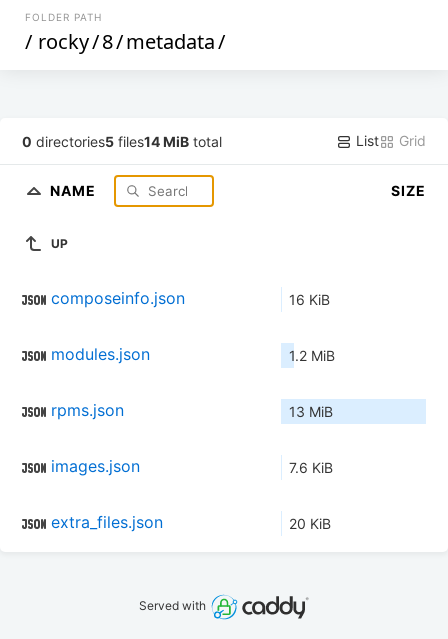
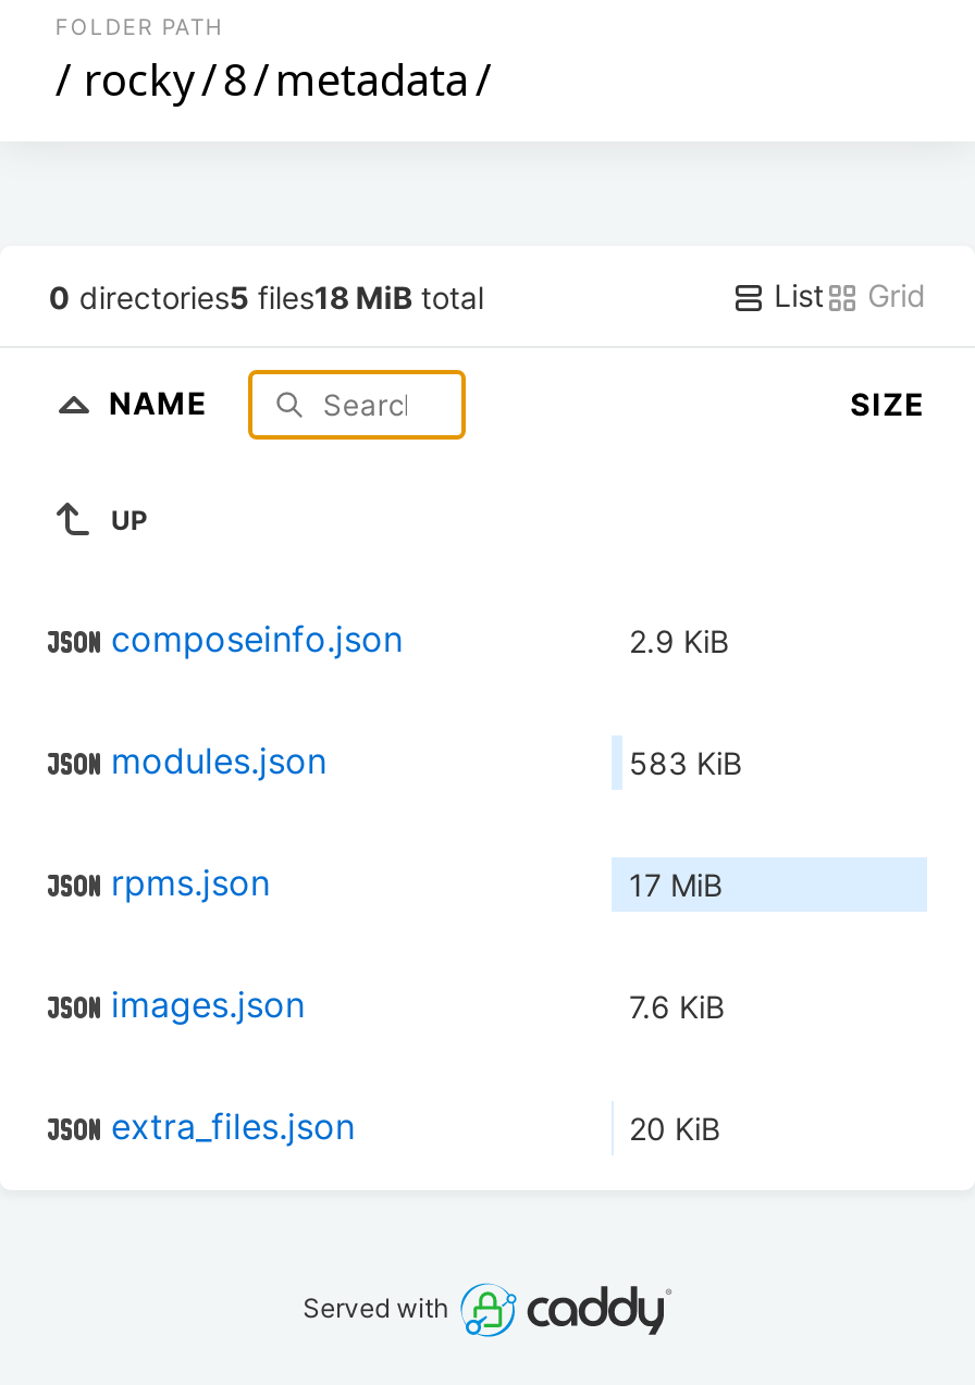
[22,133,222,150] 0 directories5 files14 MiB total -> [49,278,484,315] 0 directories5 files18 MiB total
[289,291,330,308] 16 KiB -> [629,623,729,660] 2.9 KiB
[289,347,335,364] 1.2 MiB -> [629,745,742,782] 583 KiB
[289,403,333,420] 13 MiB -> [629,866,723,903] 17 MiB

